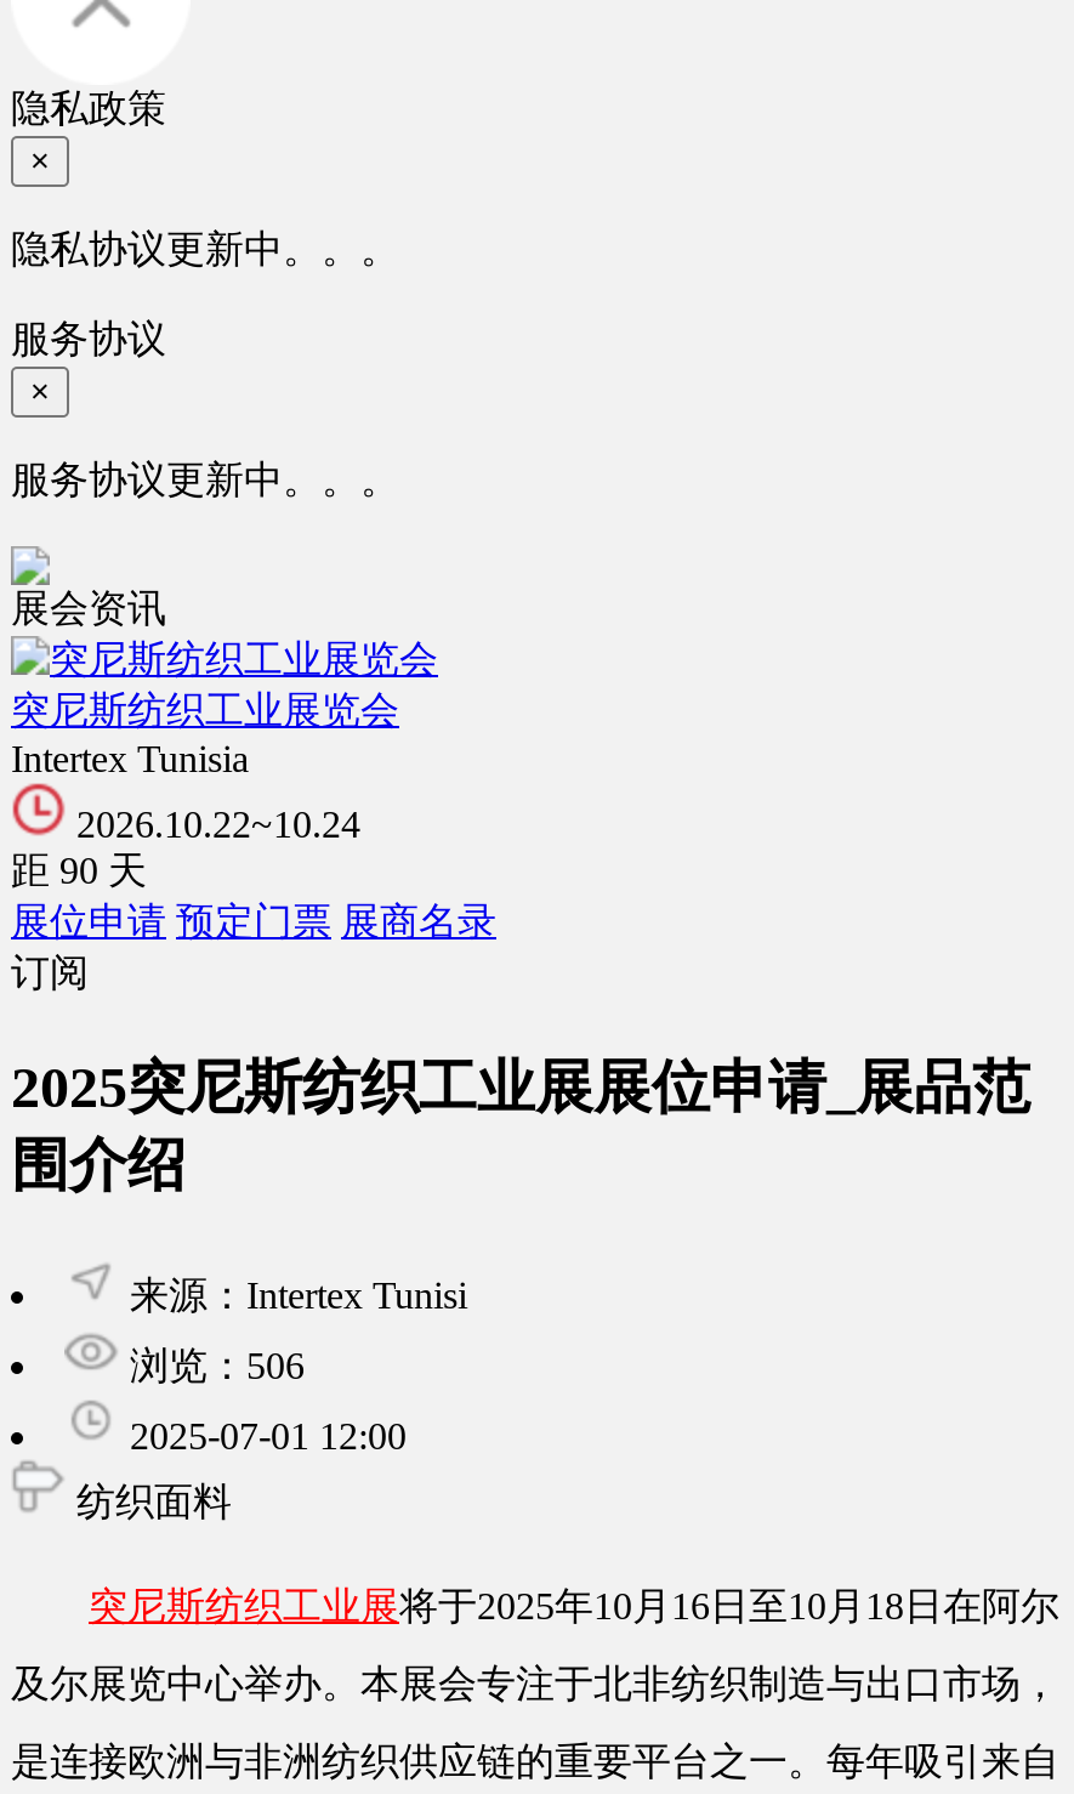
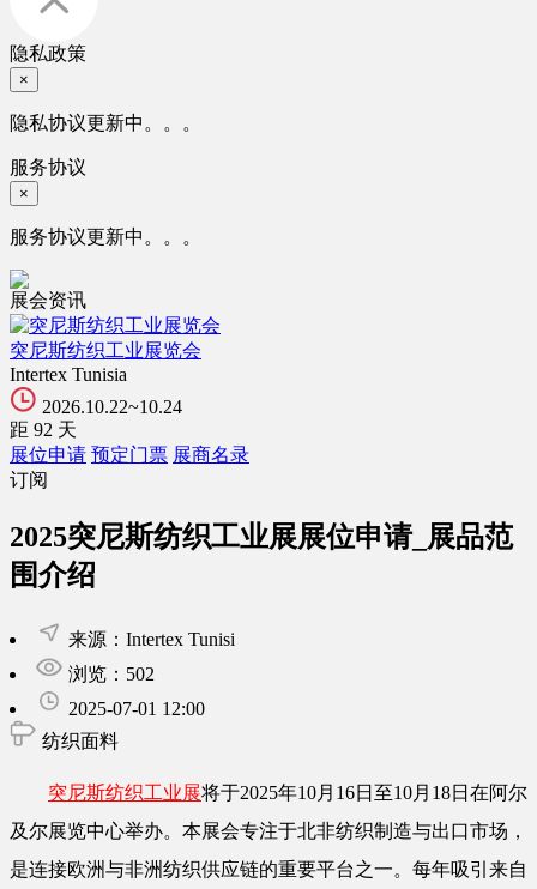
[11,850,147,891] 距90天 -> [10,419,77,440] 距92天
[130,1344,305,1386] 浏览：506 -> [68,664,155,684] 浏览：502

